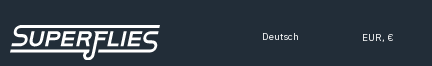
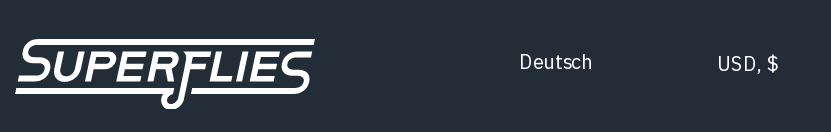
[362,30,393,43] EUR, € -> [717,50,781,76] USD, $

